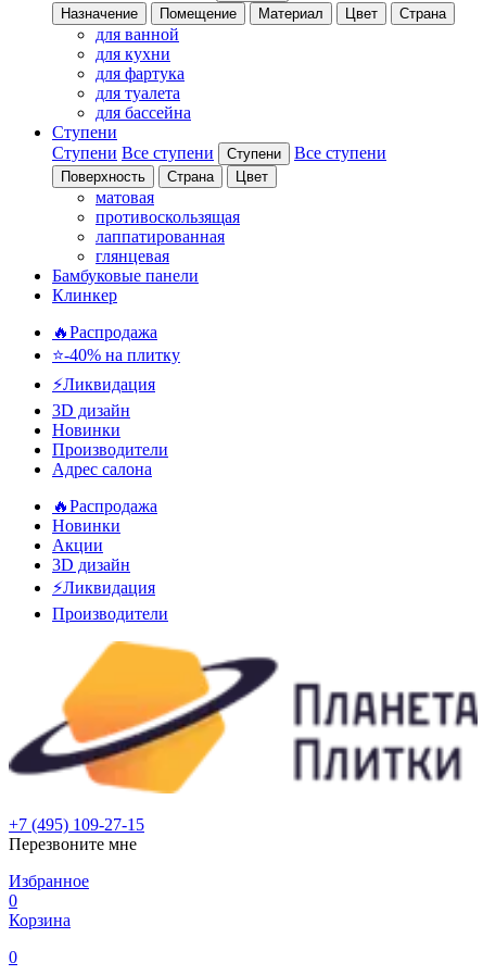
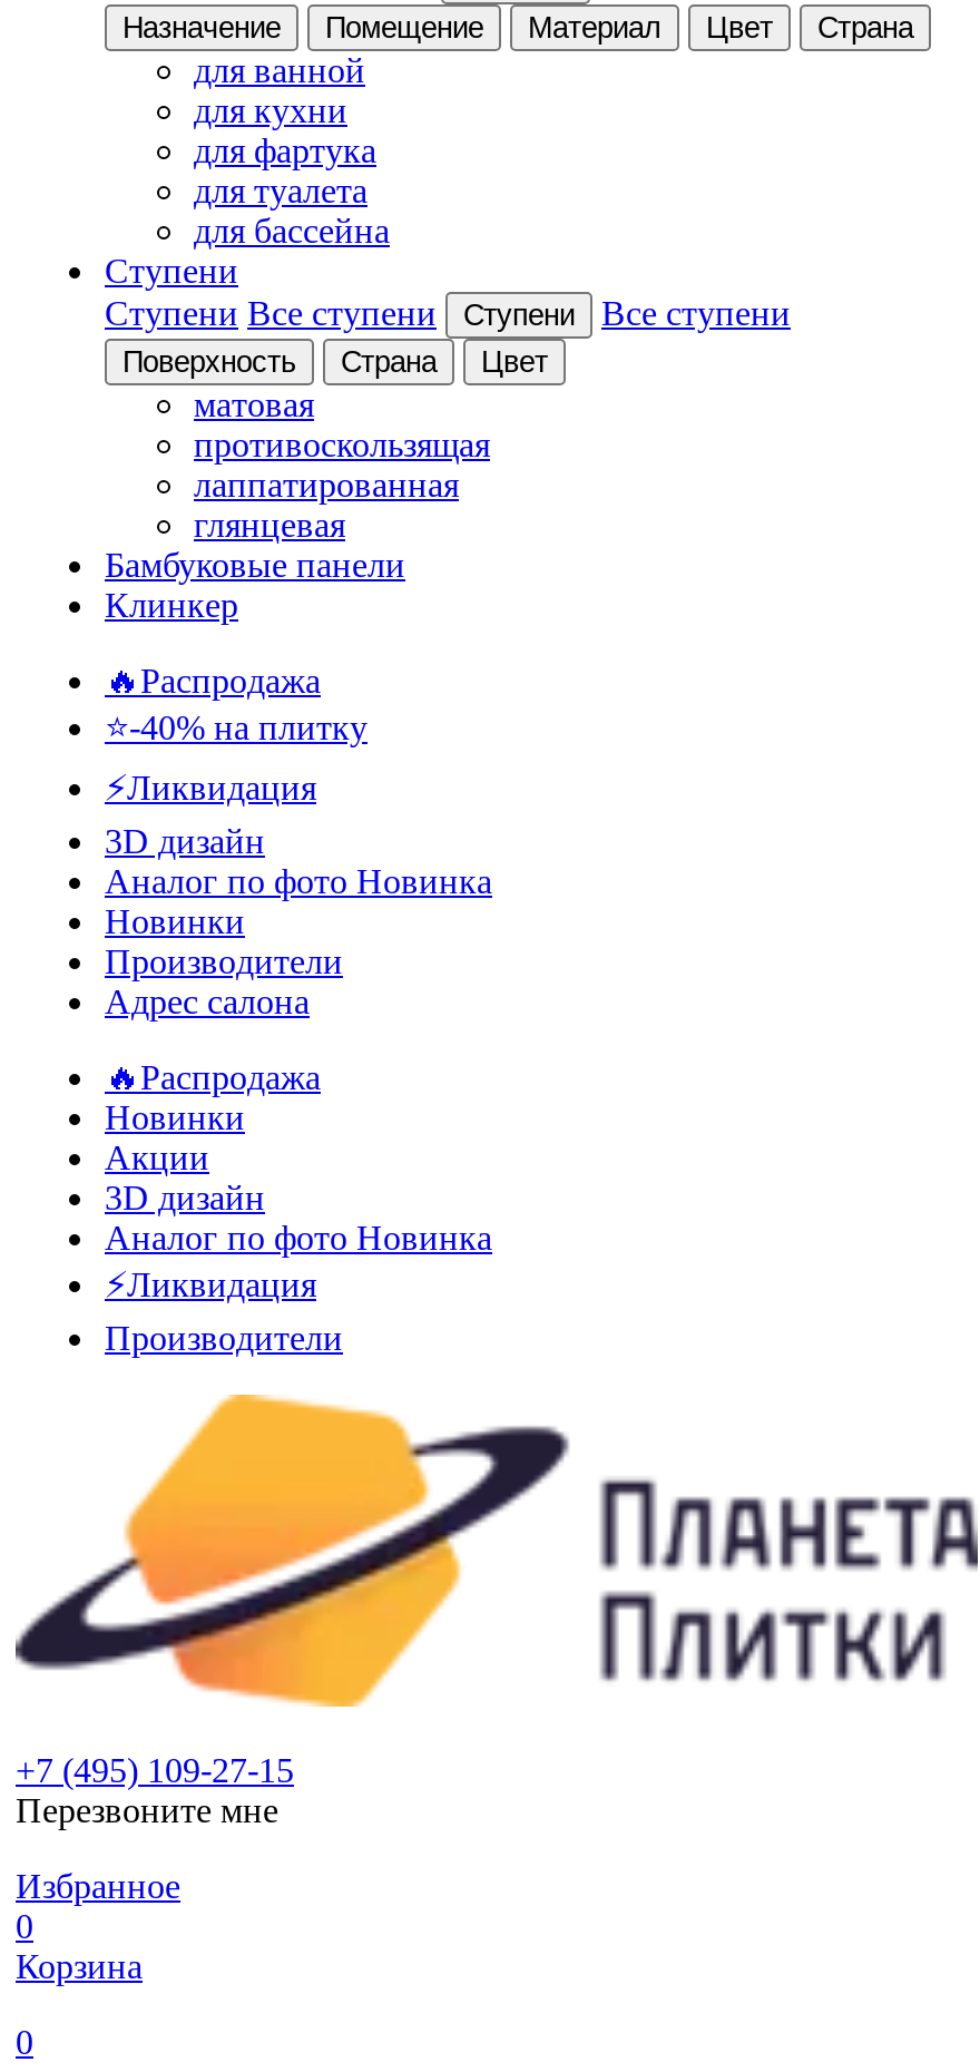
none -> [105,862,492,900] Аналог по фото Новинка
none -> [105,1218,492,1256] Аналог по фото Новинка

